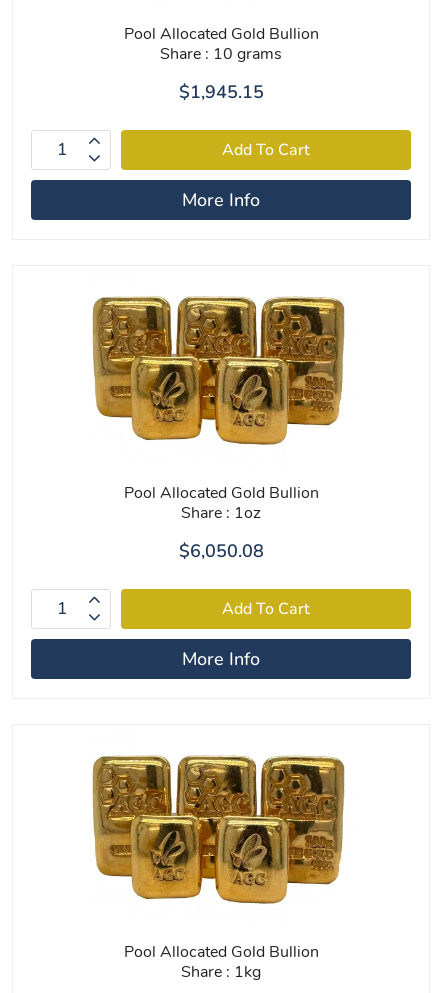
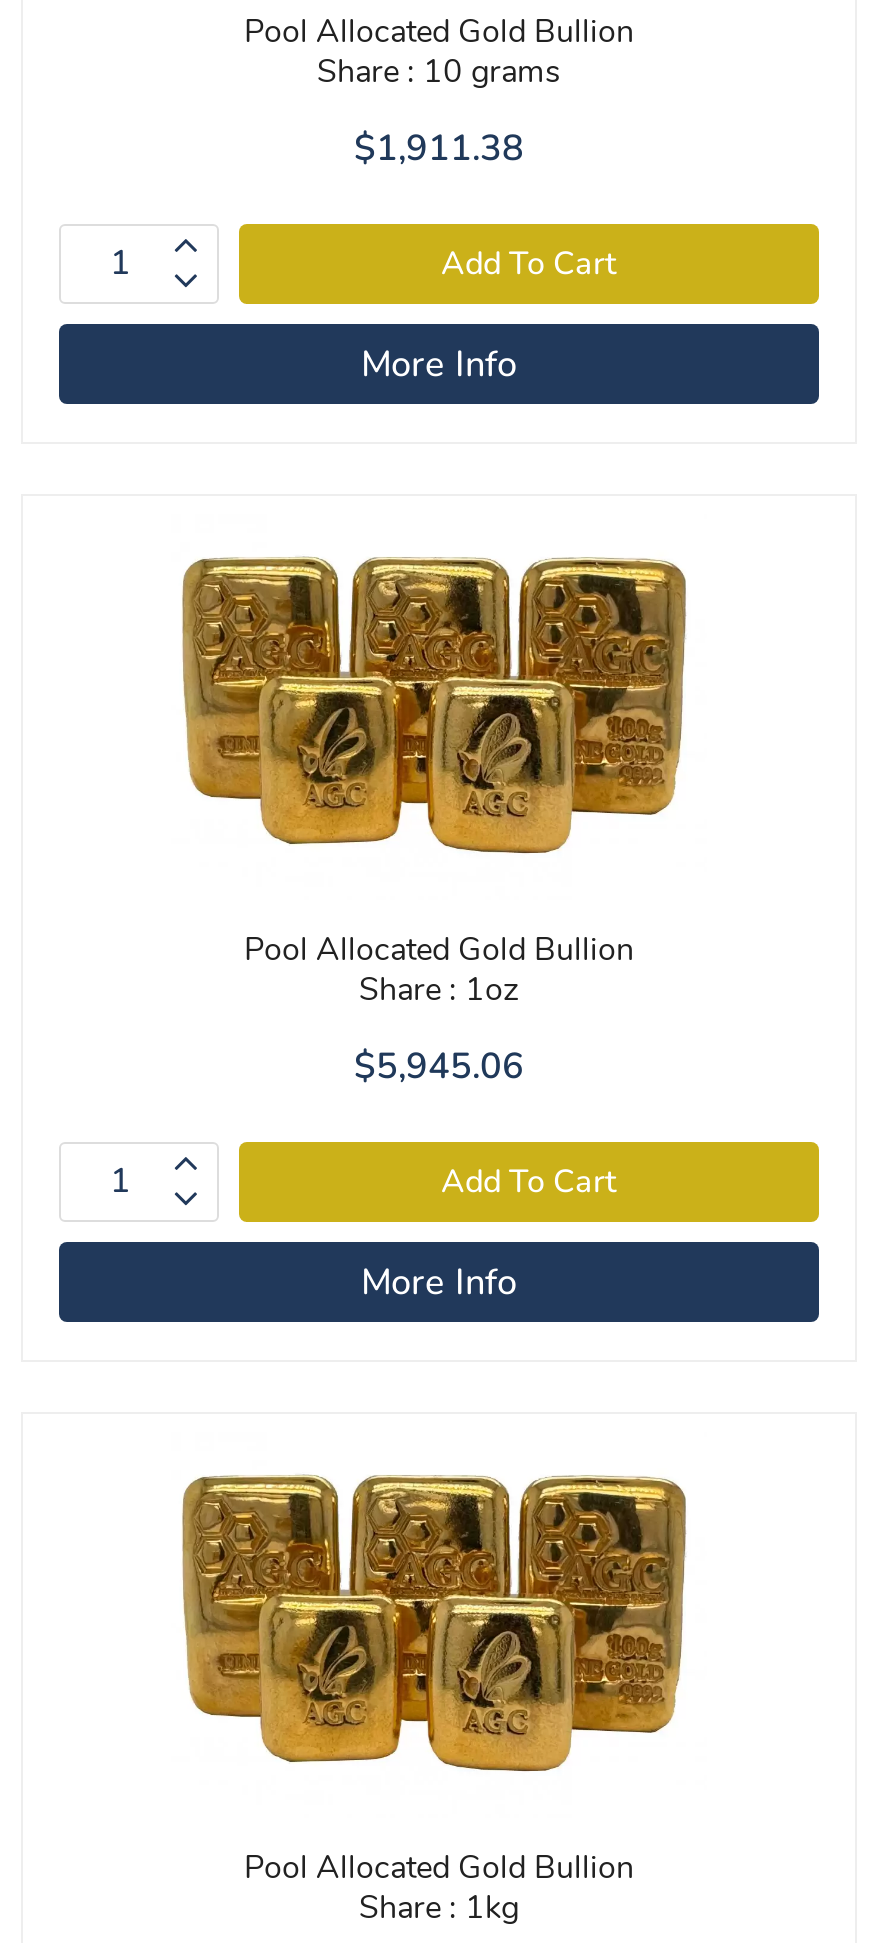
[178,80,263,104] $1,945.15 -> [354,123,524,171] $1,911.38
[178,539,263,563] $6,050.08 -> [354,1041,524,1089] $5,945.06

